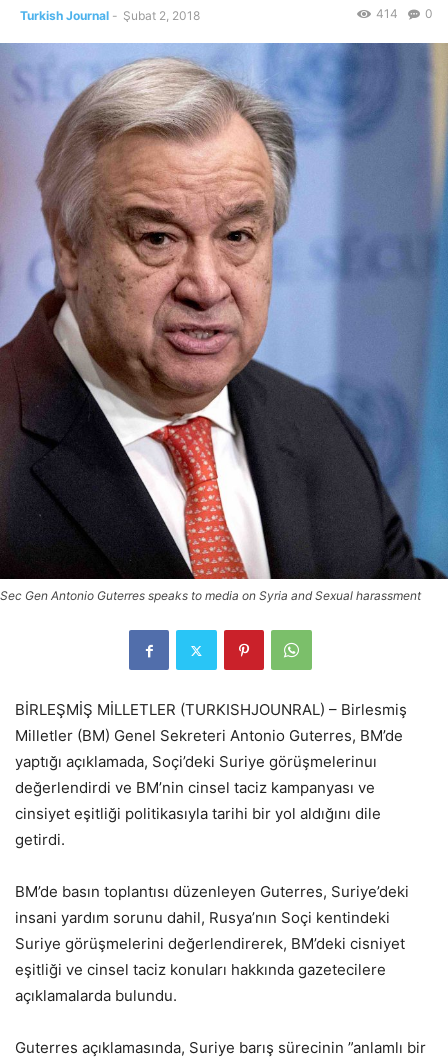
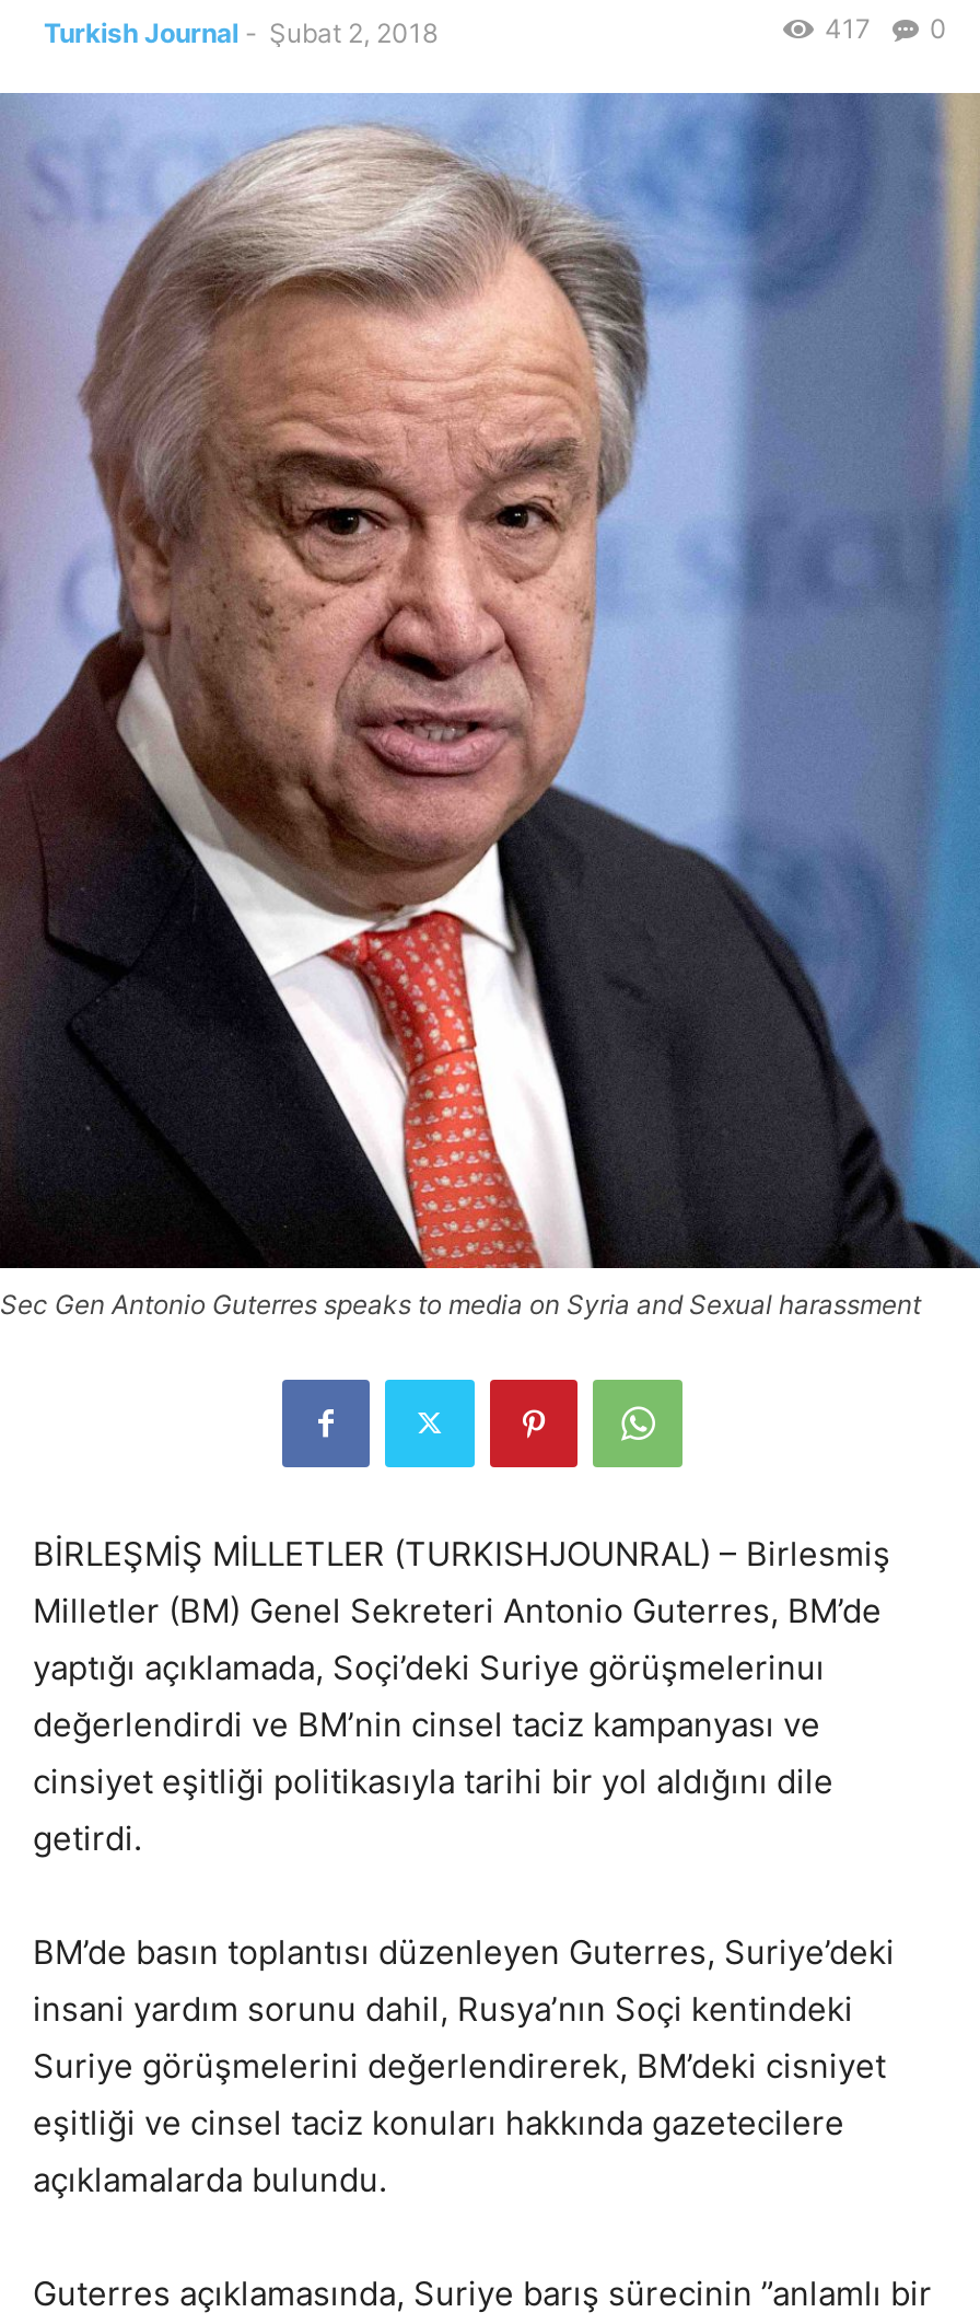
[376,6,433,21] 414 0 -> [825,12,947,45] 417 0

